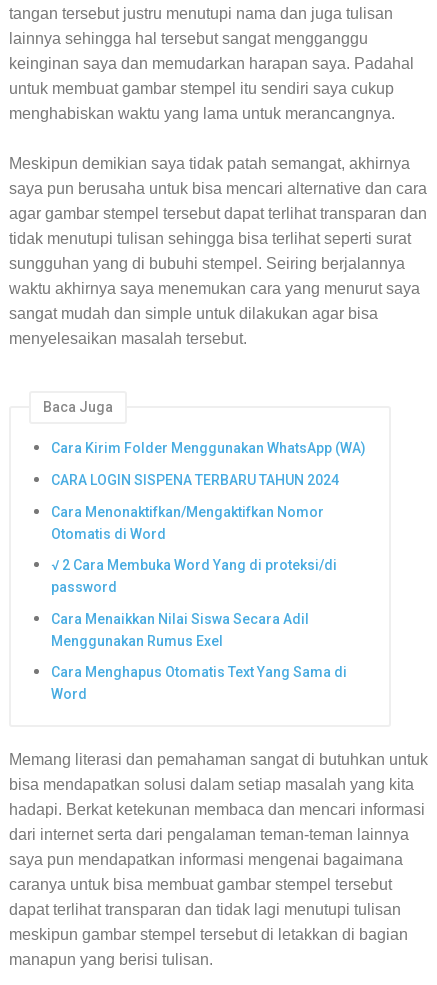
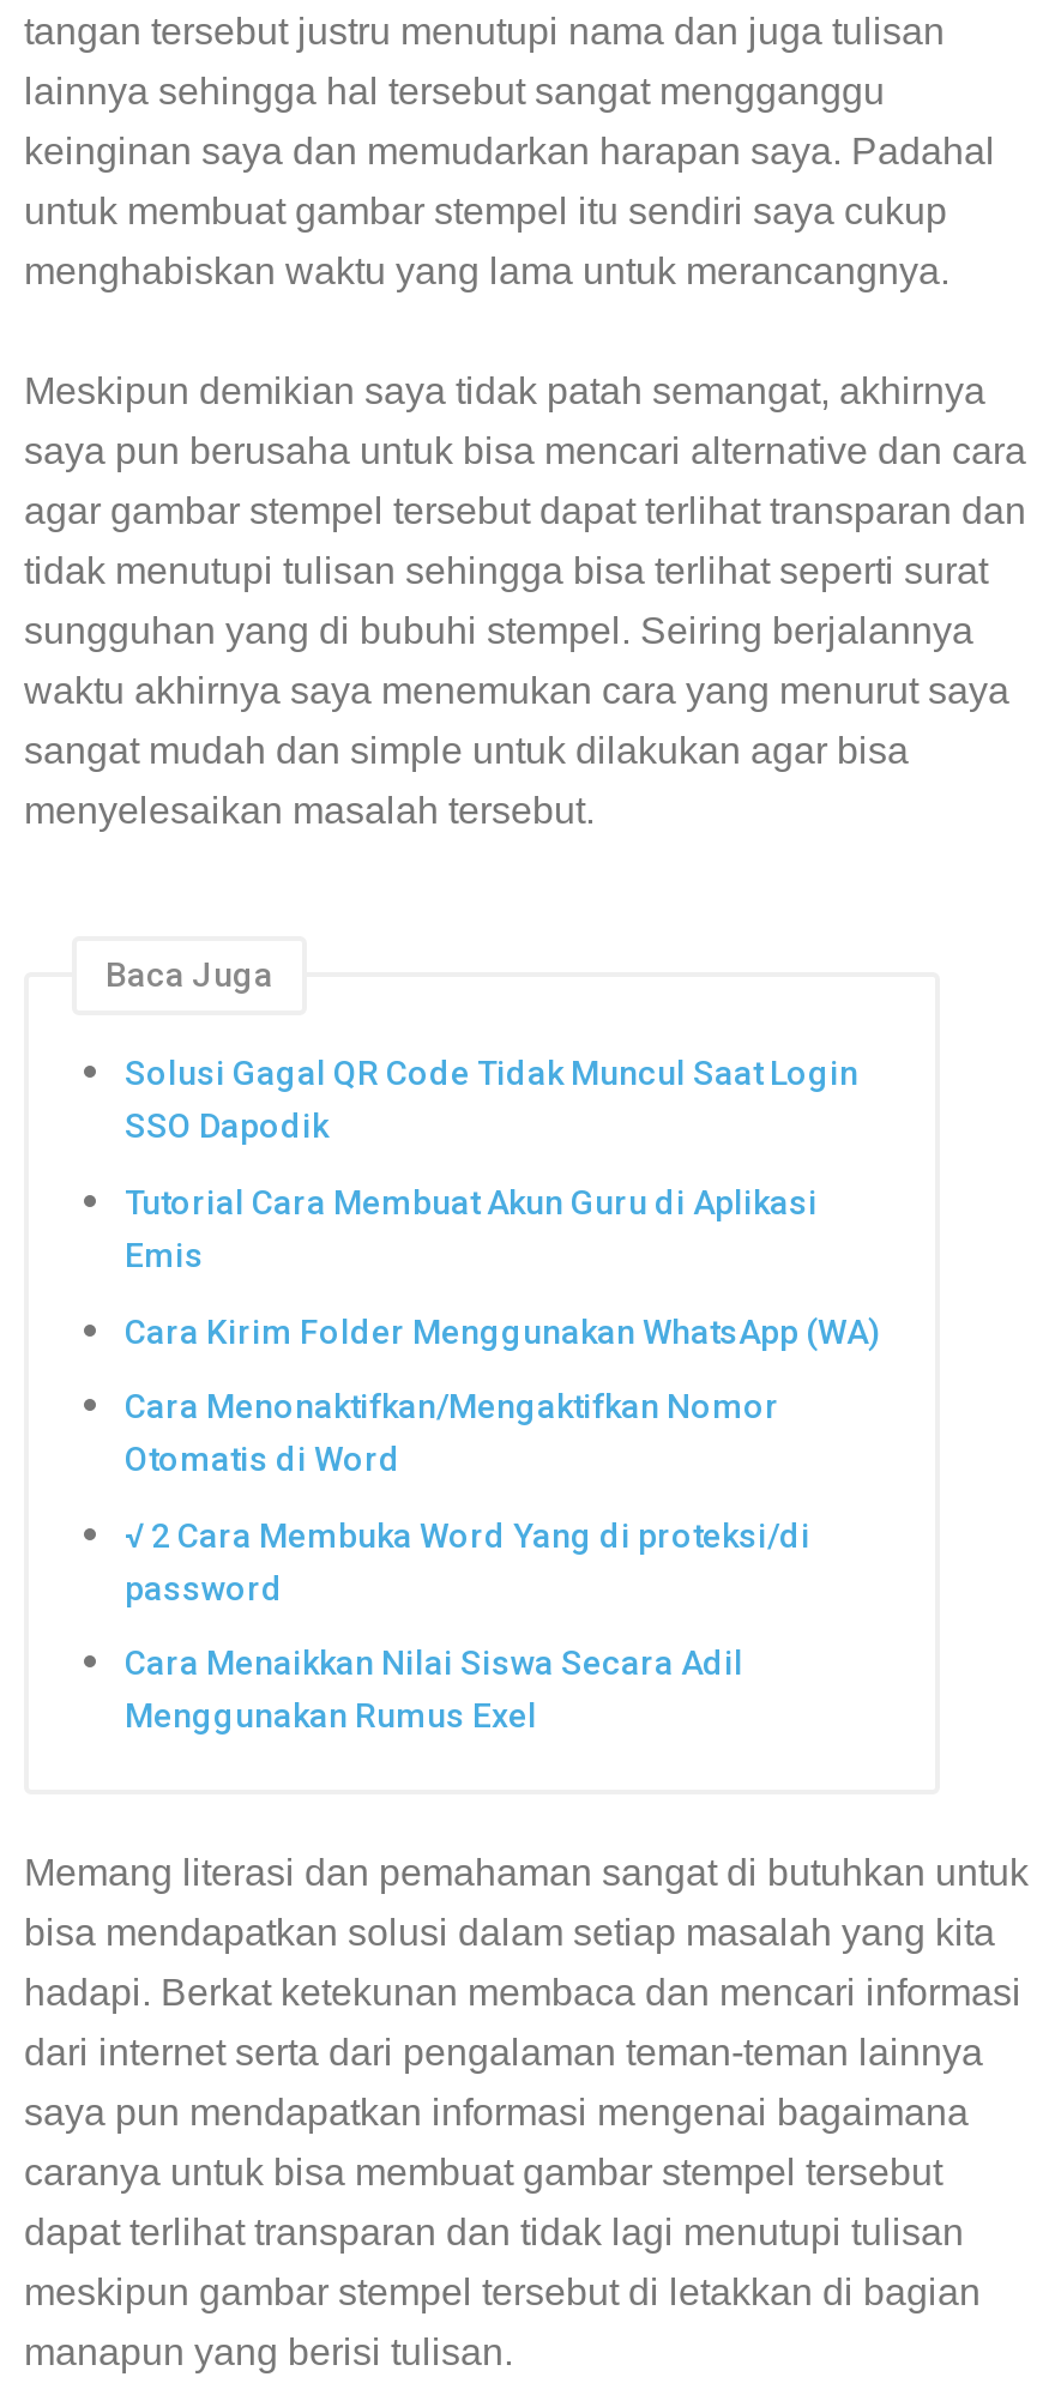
none -> [125,1055,858,1274] Solusi Gagal QR Code Tidak Muncul Saat Login | SSO Dapodik | Tutorial Cara Membuat Akun Guru di Aplikasi | Emis
moved [51,440,366,456] -> [125,1312,880,1350]: Cara Kirim Folder Menggunakan WhatsApp (WA)
[51,472,339,488] CARA LOGIN SISPENA TERBARU TAHUN 2024 -> none
moved [51,504,324,649] -> [125,1387,779,1735]: Cara Menonaktifkan/Mengaktifkan Nomor | Otomatis di Word | password | Cara Menaikkan Nilai Siswa Secara Adil | Menggunakan Rumus Exel
[51,664,347,702] Cara Menghapus Otomatis Text Yang Sama di | Word -> none

